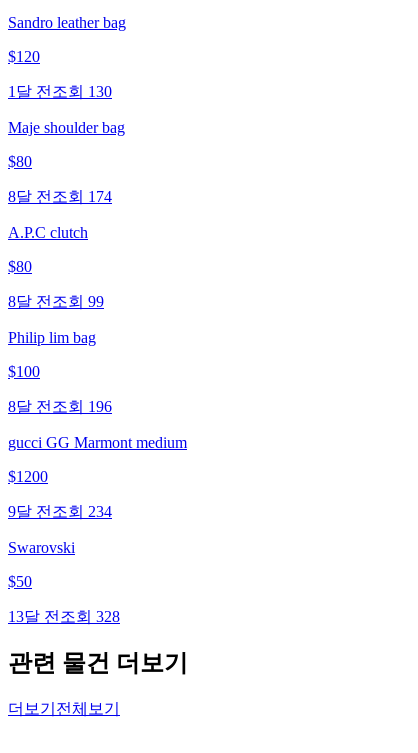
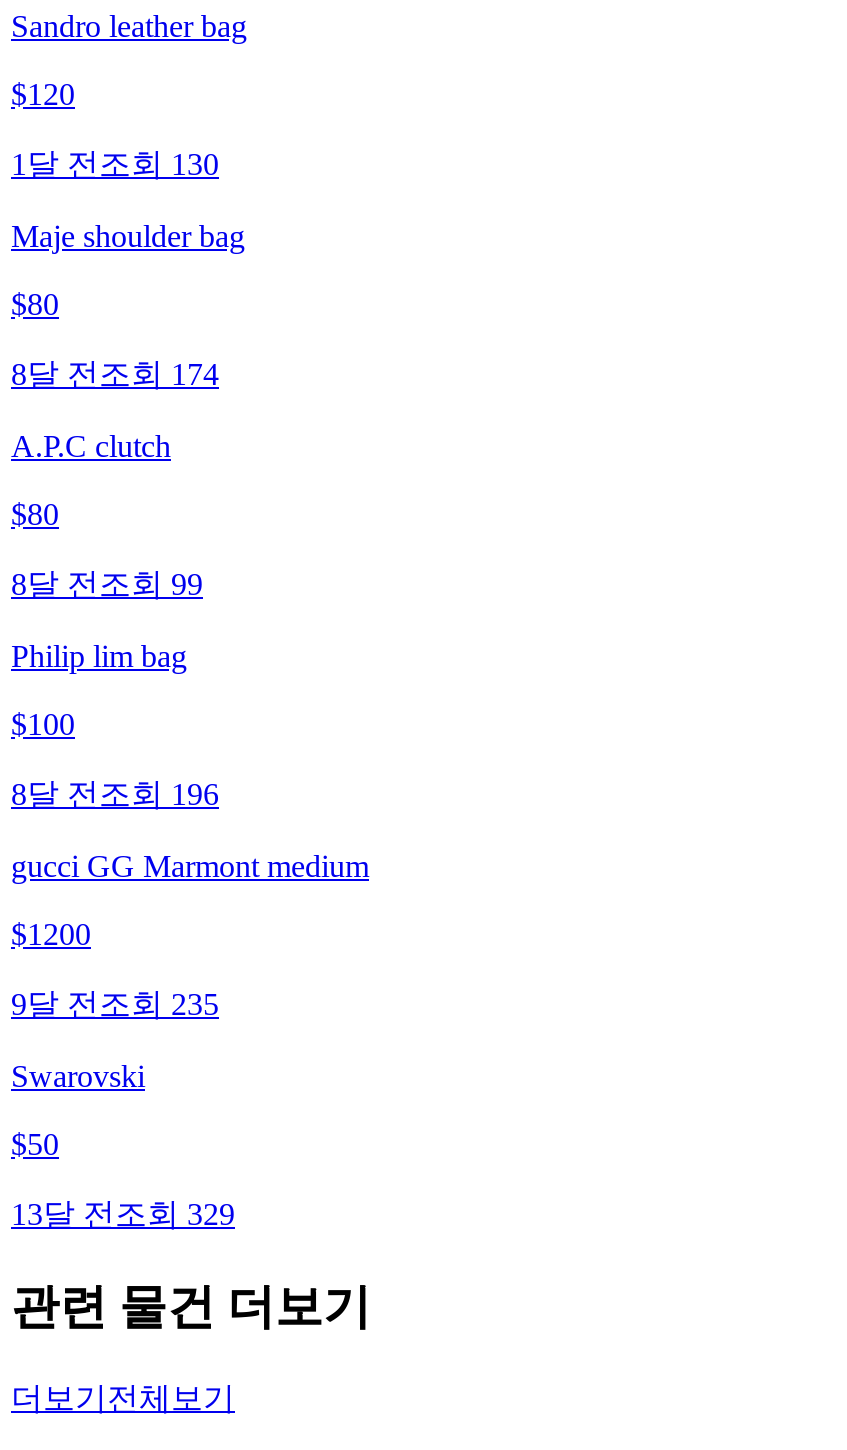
[8,503,112,520] 9달 전 조회 234 -> [11,986,219,1020] 9달 전 조회 235
[8,608,120,625] 13달 전 조회 328 -> [11,1196,235,1230] 13달 전 조회 329

